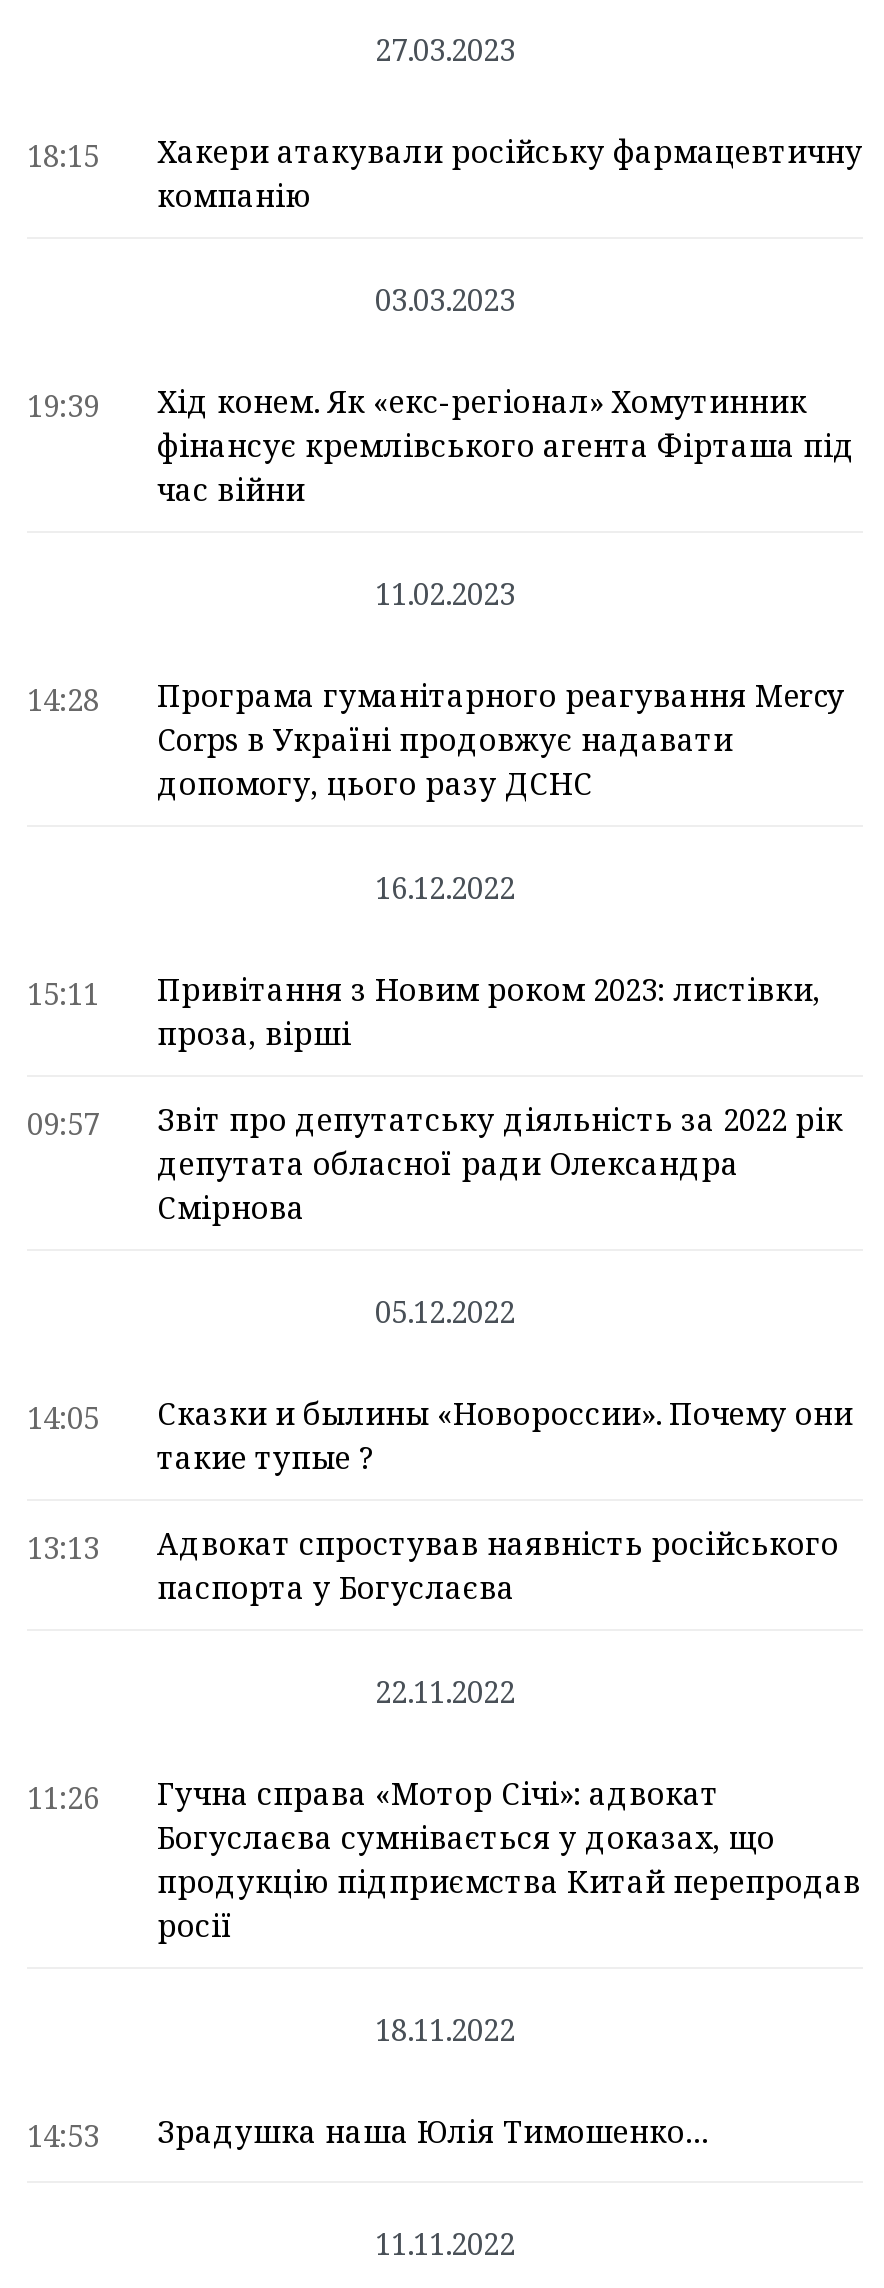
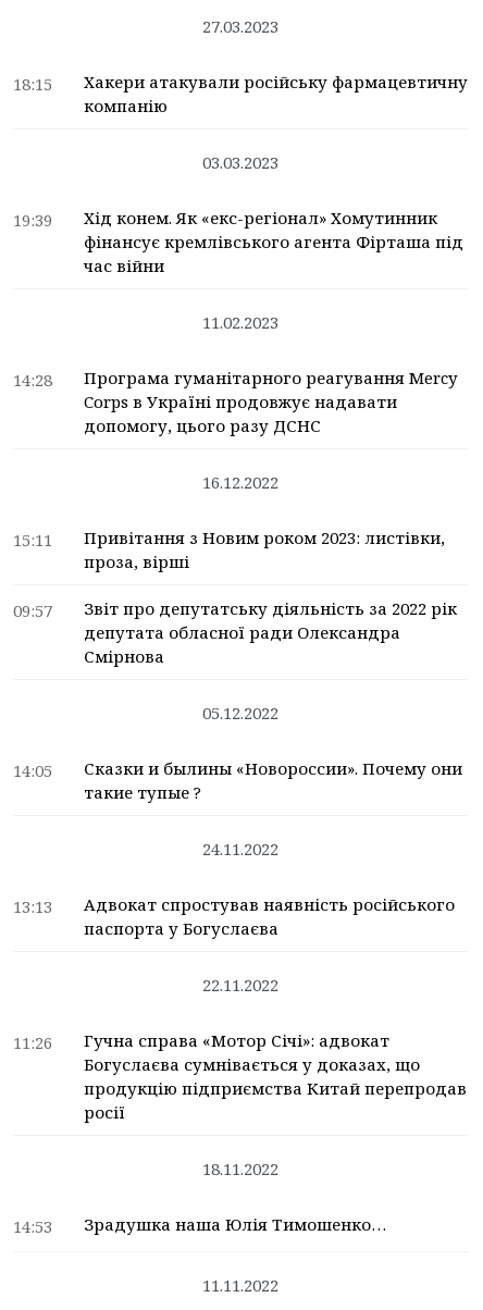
none -> [202,838,278,860] 24.11.2022

